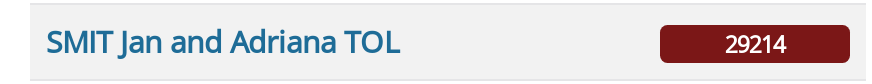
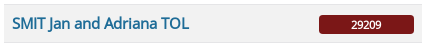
[725,29,785,59] 29214 -> [351,17,381,32] 29209

